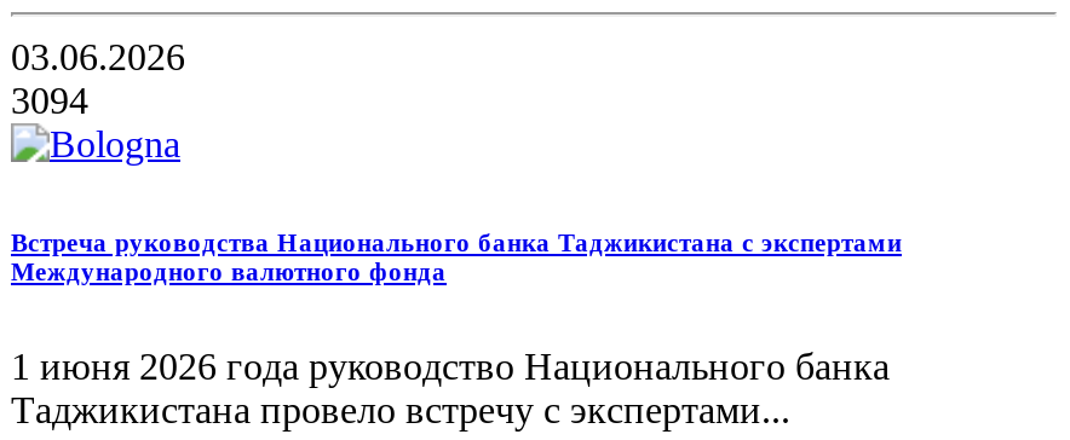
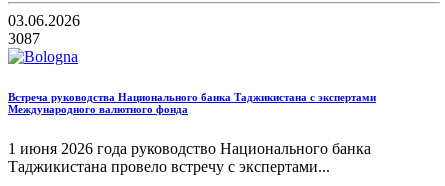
[11,79,88,120] 3094 -> [8,30,40,47] 3087

